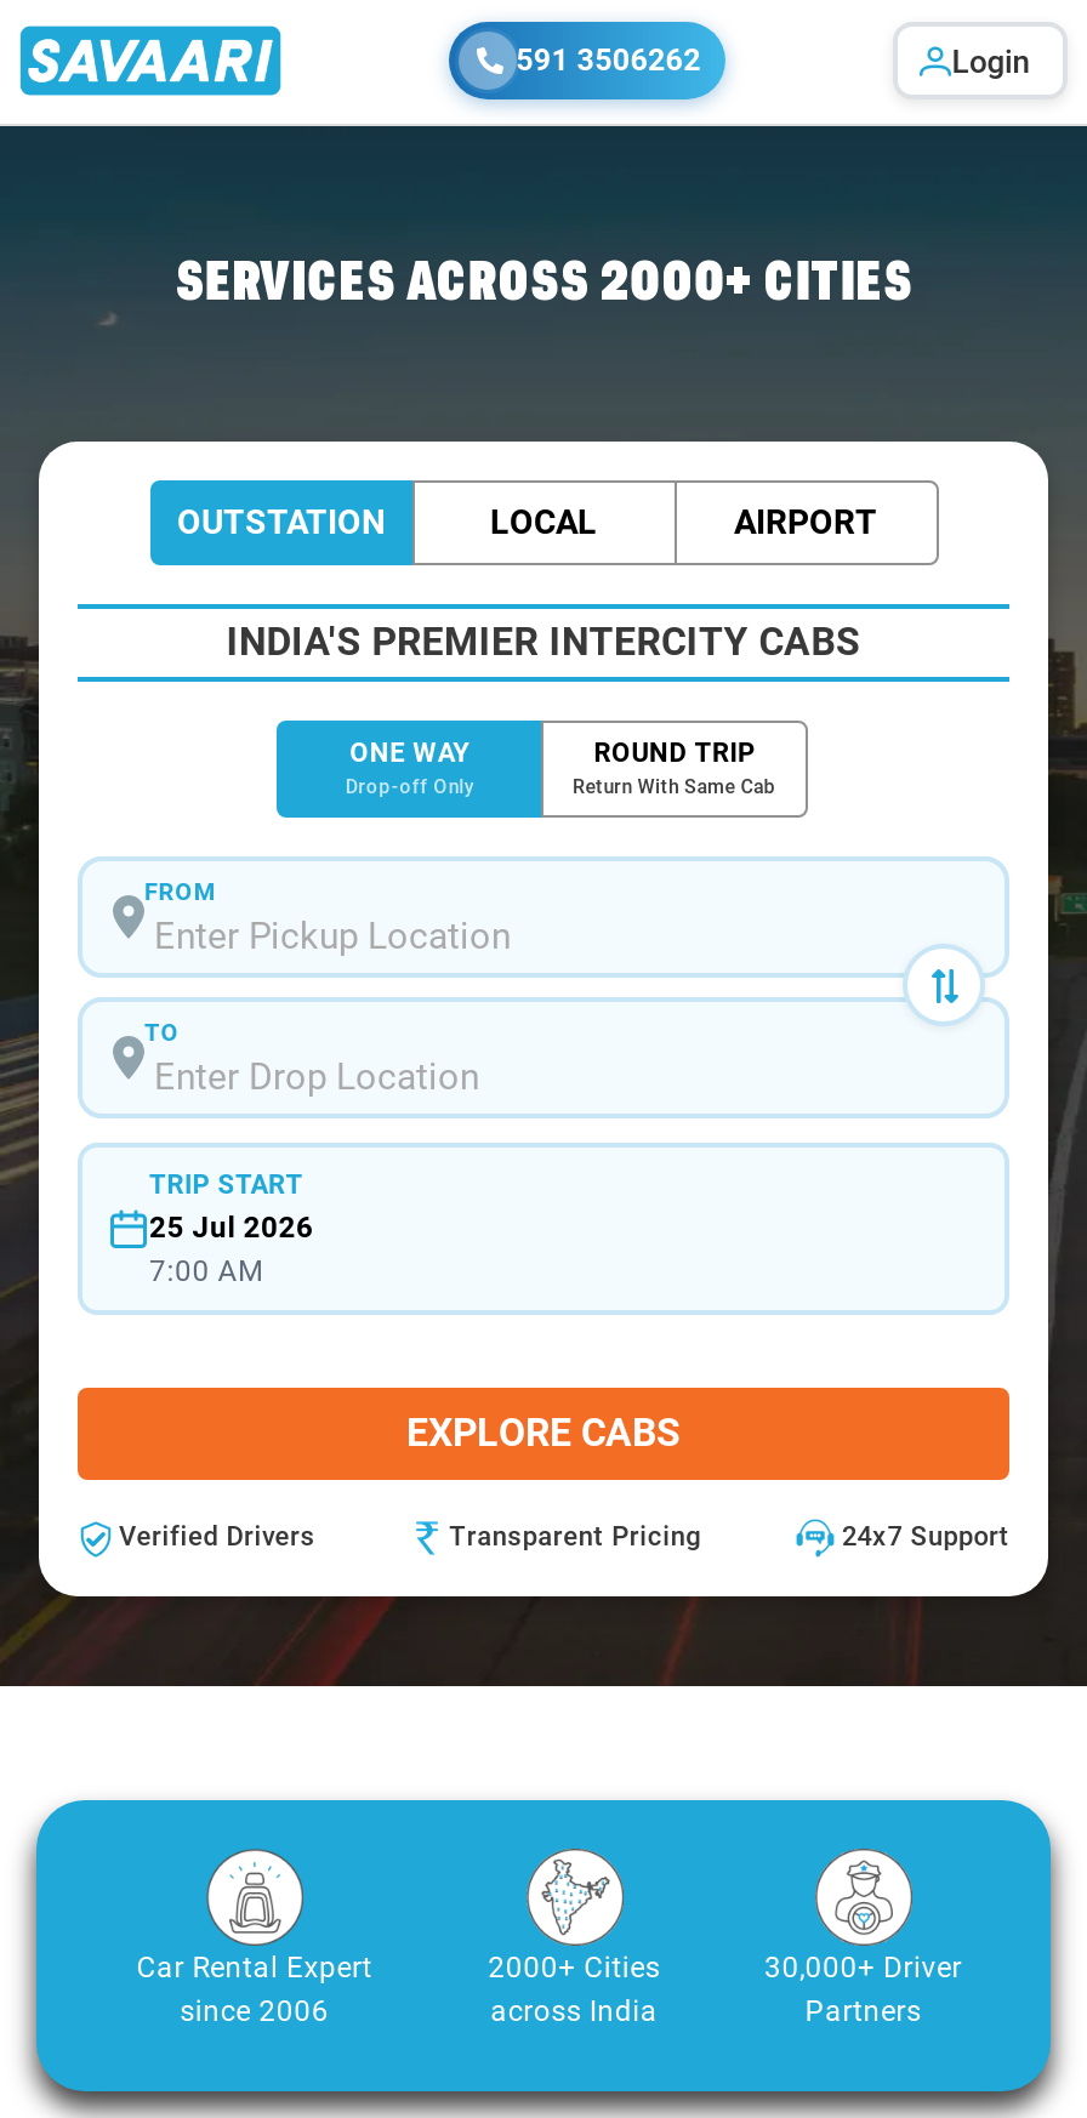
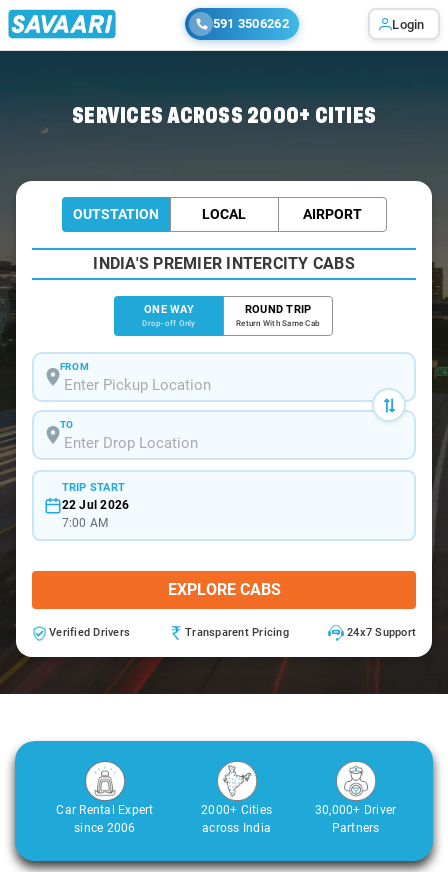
[149,1209,313,1243] 25 Jul 2026 -> [61,497,129,511] 22 Jul 2026

